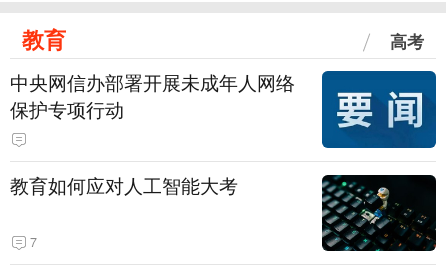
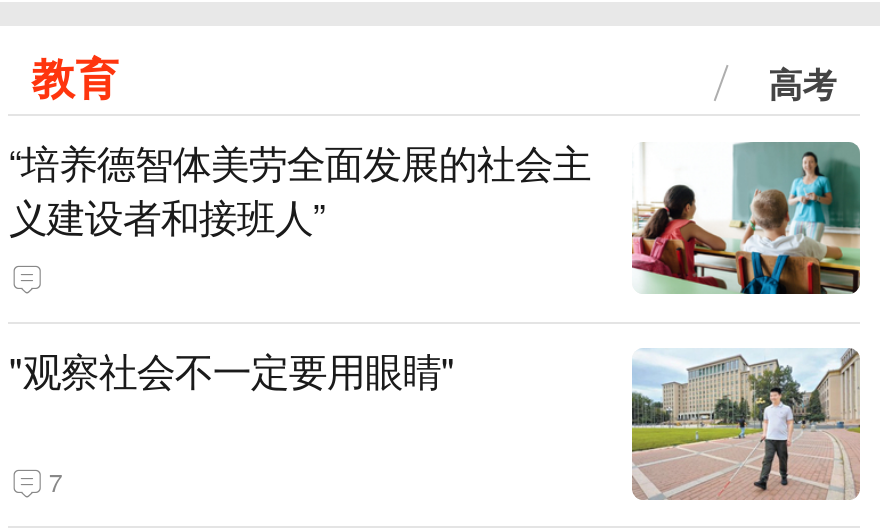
[10,68,437,149] [image] | 中央网信办部署开展未成年人网络 | 保护专项行动 -> [9,135,862,297] [image] | “培养德智体美劳全面发展的社会主 | 义建设者和接班人”
[10,171,238,199] 教育如何应对人工智能大考 -> [9,342,455,398] "观察社会不一定要用眼睛"
[321,174,437,252] [image] -> [630,349,862,501] [image]

